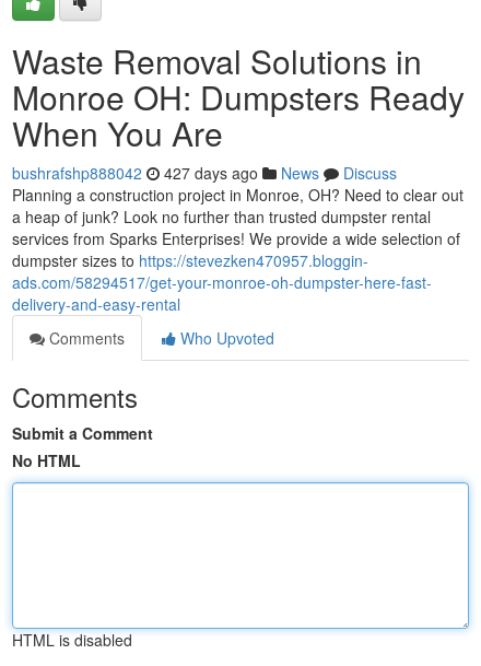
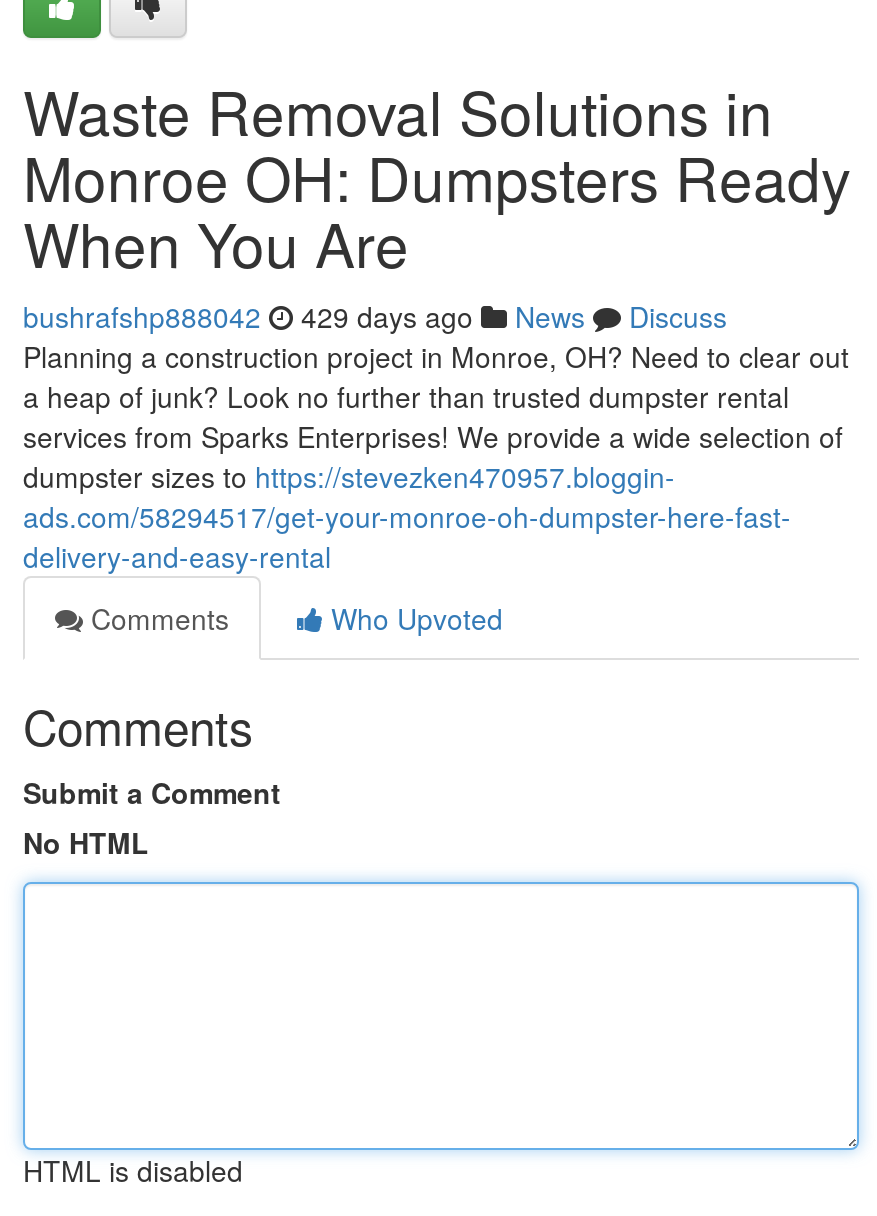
[12,162,397,184] bushrafshp888042 427 days ago News Discuss -> [23,296,727,336] bushrafshp888042 429 days ago News Discuss

